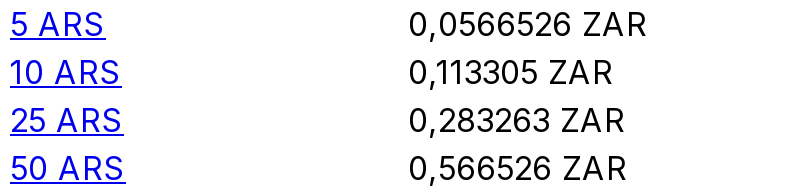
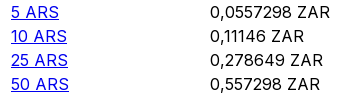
[408,5,648,45] 0,0566526 ZAR -> [210,2,330,22] 0,0557298 ZAR
[408,53,614,93] 0,113305 ZAR -> [210,26,304,46] 0,11146 ZAR
[408,101,626,141] 0,283263 ZAR -> [210,50,323,70] 0,278649 ZAR
[408,149,628,189] 0,566526 ZAR -> [210,74,320,94] 0,557298 ZAR

